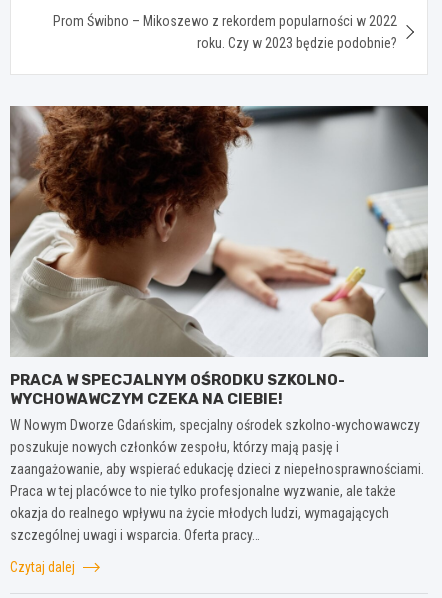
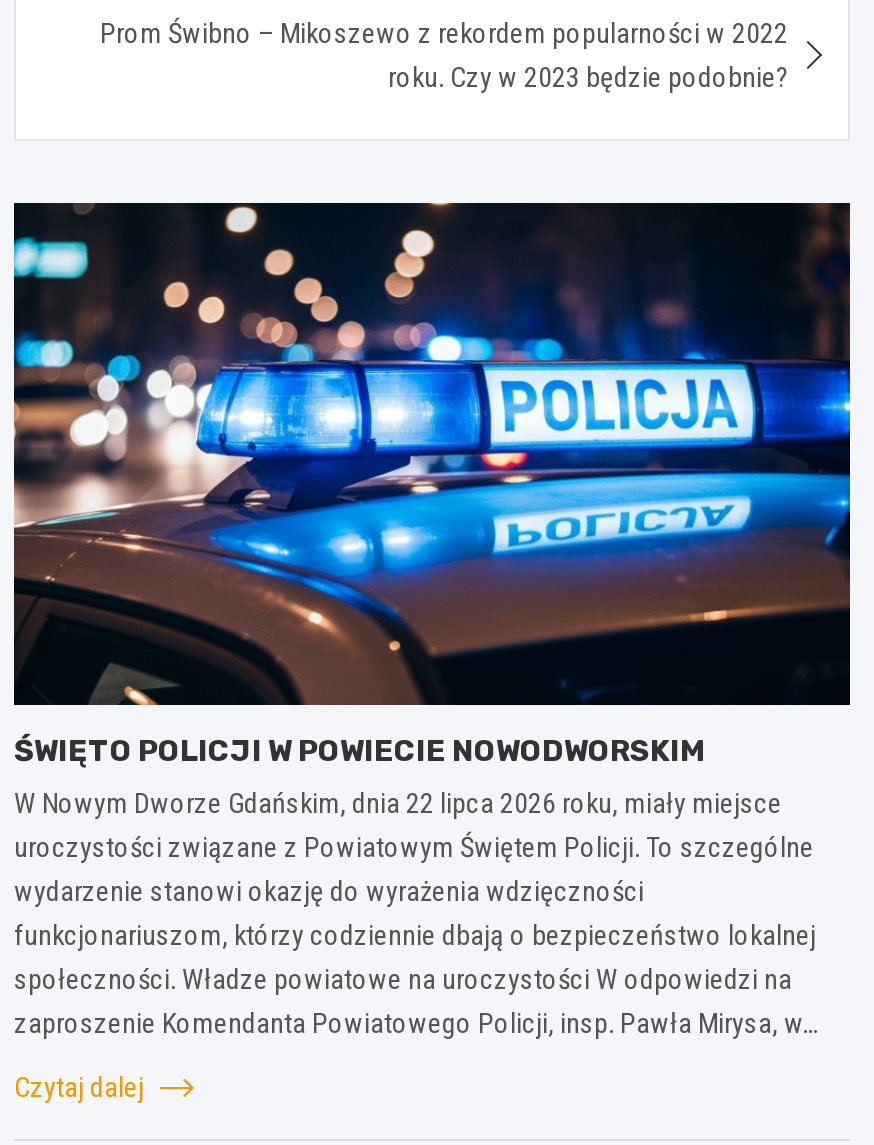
[9,105,429,408] [image] | PRACA W SPECJALNYM OŚRODKU SZKOLNO- | WYCHOWAWCZYM CZEKA NA CIEBIE! -> [12,201,852,768] [image] | ŚWIĘTO POLICJI W POWIECIE NOWODWORSKIM
[10,417,424,543] W Nowym Dworze Gdańskim, specjalny ośrodek szkolno-wychowawczy | poszukuje nowych członków zespołu, którzy mają pasję i | zaangażowanie, aby wspierać edukację dzieci z niepełnosprawnościami. | Praca w tej placówce to nie tylko profesjonalne wyzwanie, ale także | okazja do realnego wpływu na życie młodych ludzi, wymagających | szczególnej uwagi i wsparcia. Oferta pracy… -> [14,786,818,1038] W Nowym Dworze Gdańskim, dnia 22 lipca 2026 roku, miały miejsce | uroczystości związane z Powiatowym Świętem Policji. To szczególne | wydarzenie stanowi okazję do wyrażenia wdzięczności | funkcjonariuszom, którzy codziennie dbają o bezpieczeństwo lokalnej | społeczności. Władze powiatowe na uroczystości W odpowiedzi na | zaproszenie Komendanta Powiatowego Policji, insp. Pawła Mirysa, w…

